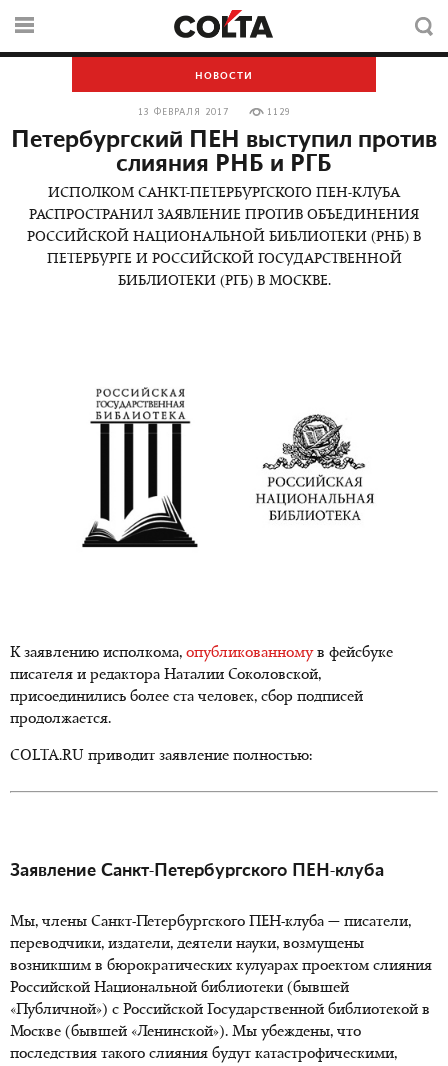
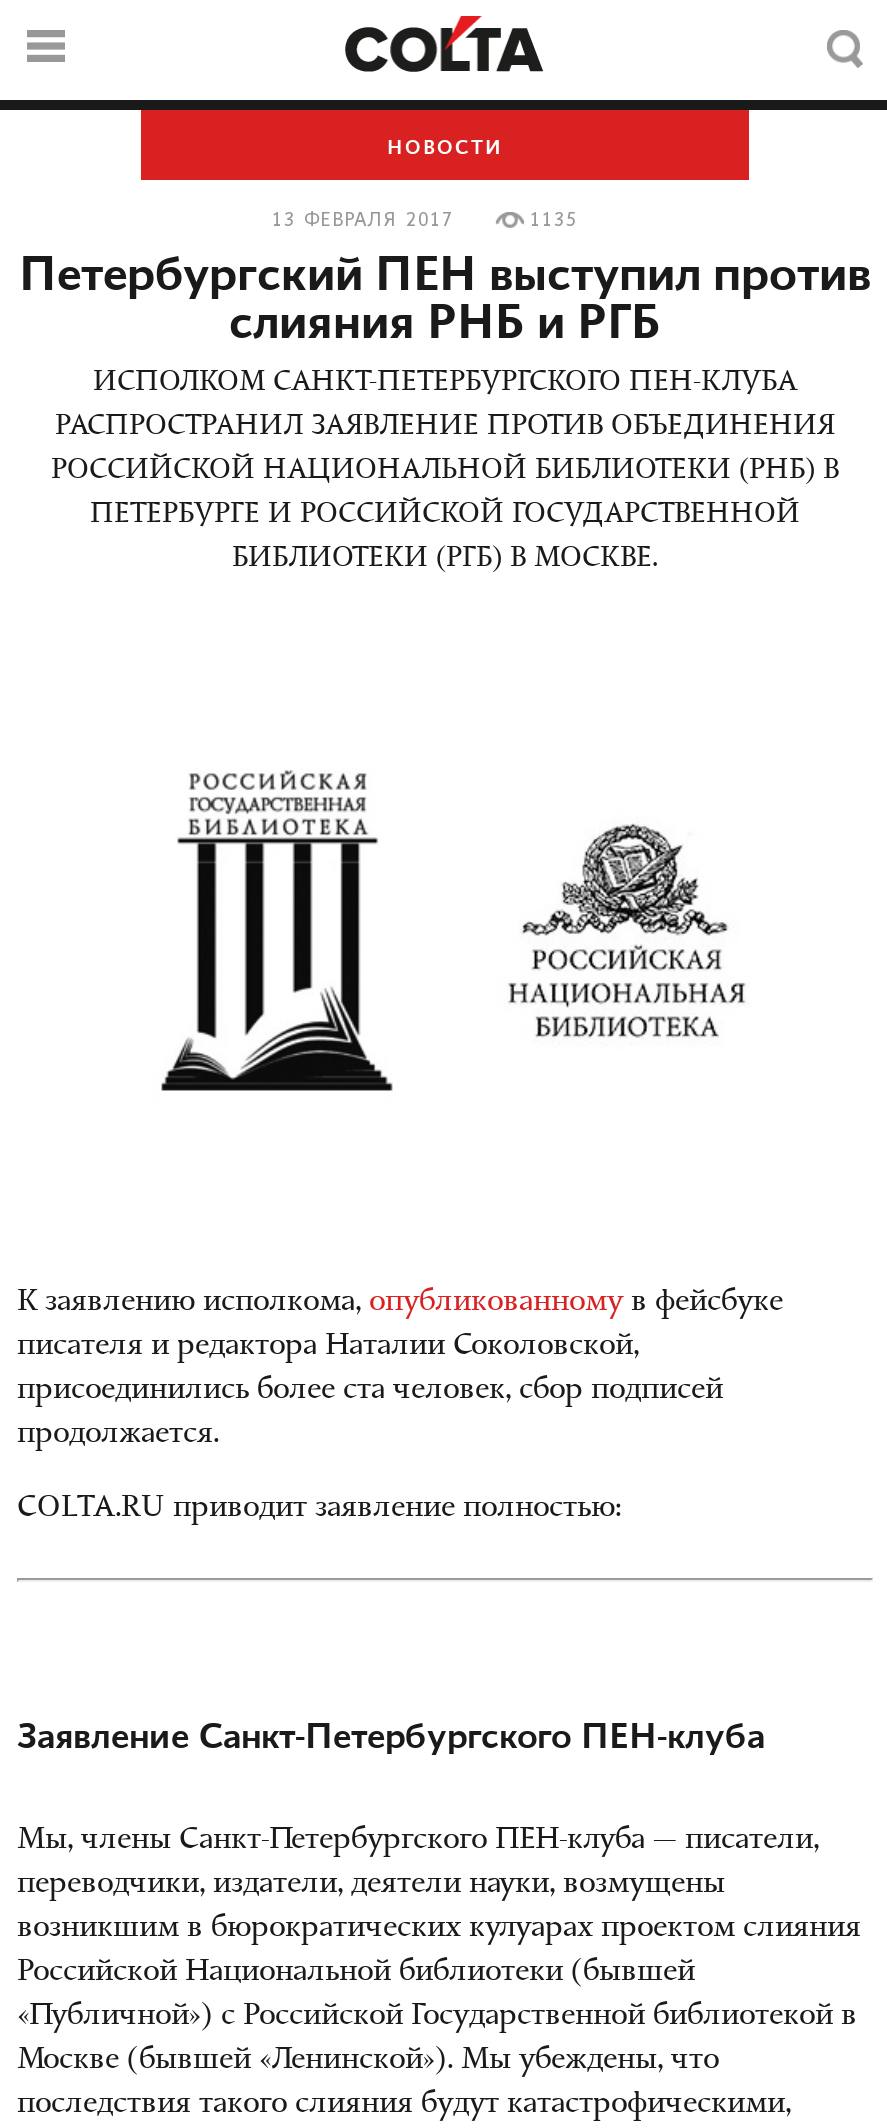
[266,107,290,118] 1129 -> [530,210,578,232] 1135

